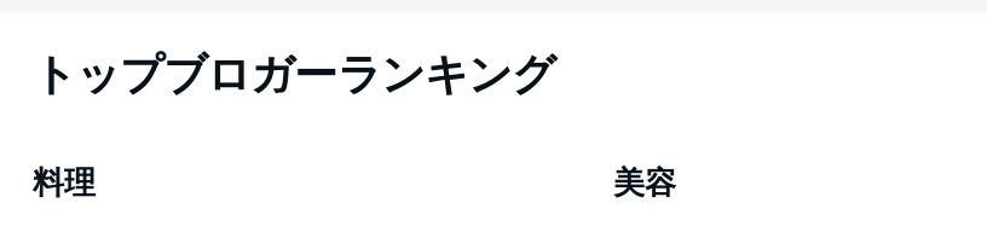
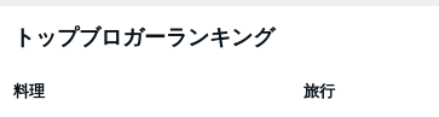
[613,165,676,201] 美容 -> [304,82,335,100] 旅行

